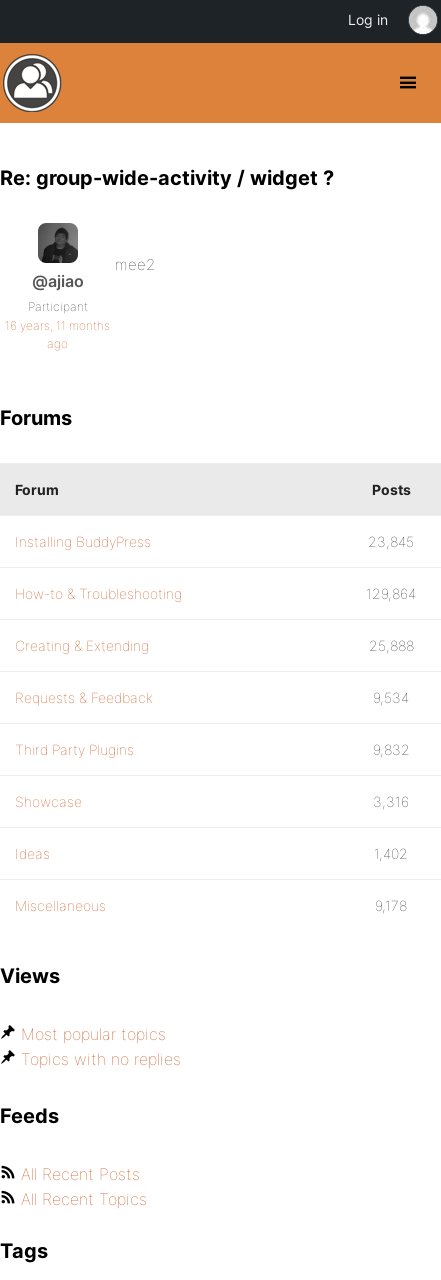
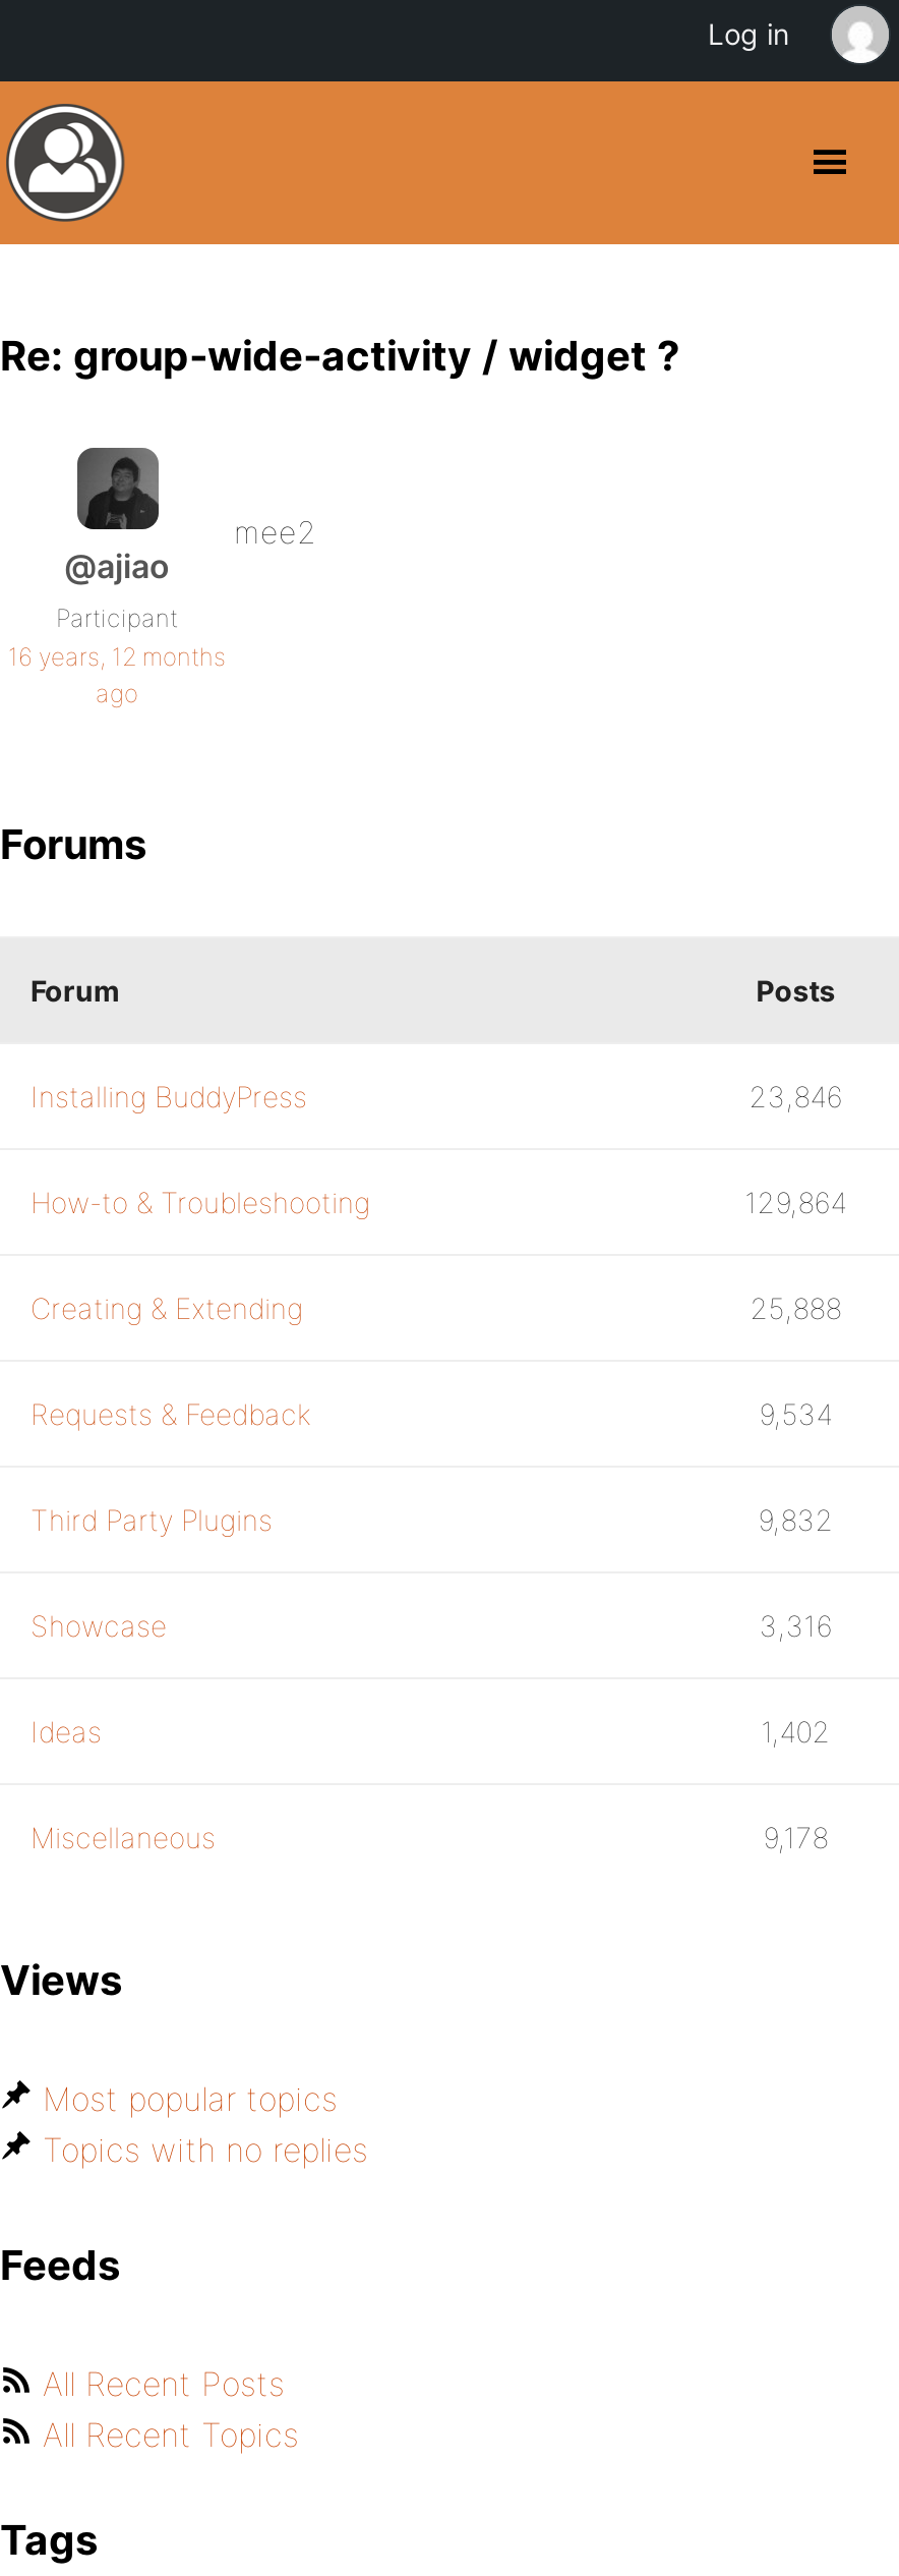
[5,318,110,333] 16 years, 11 months -> [8,641,226,672] 16 years, 12 months
[368,533,414,550] 23,845 -> [749,1079,842,1113] 23,846

